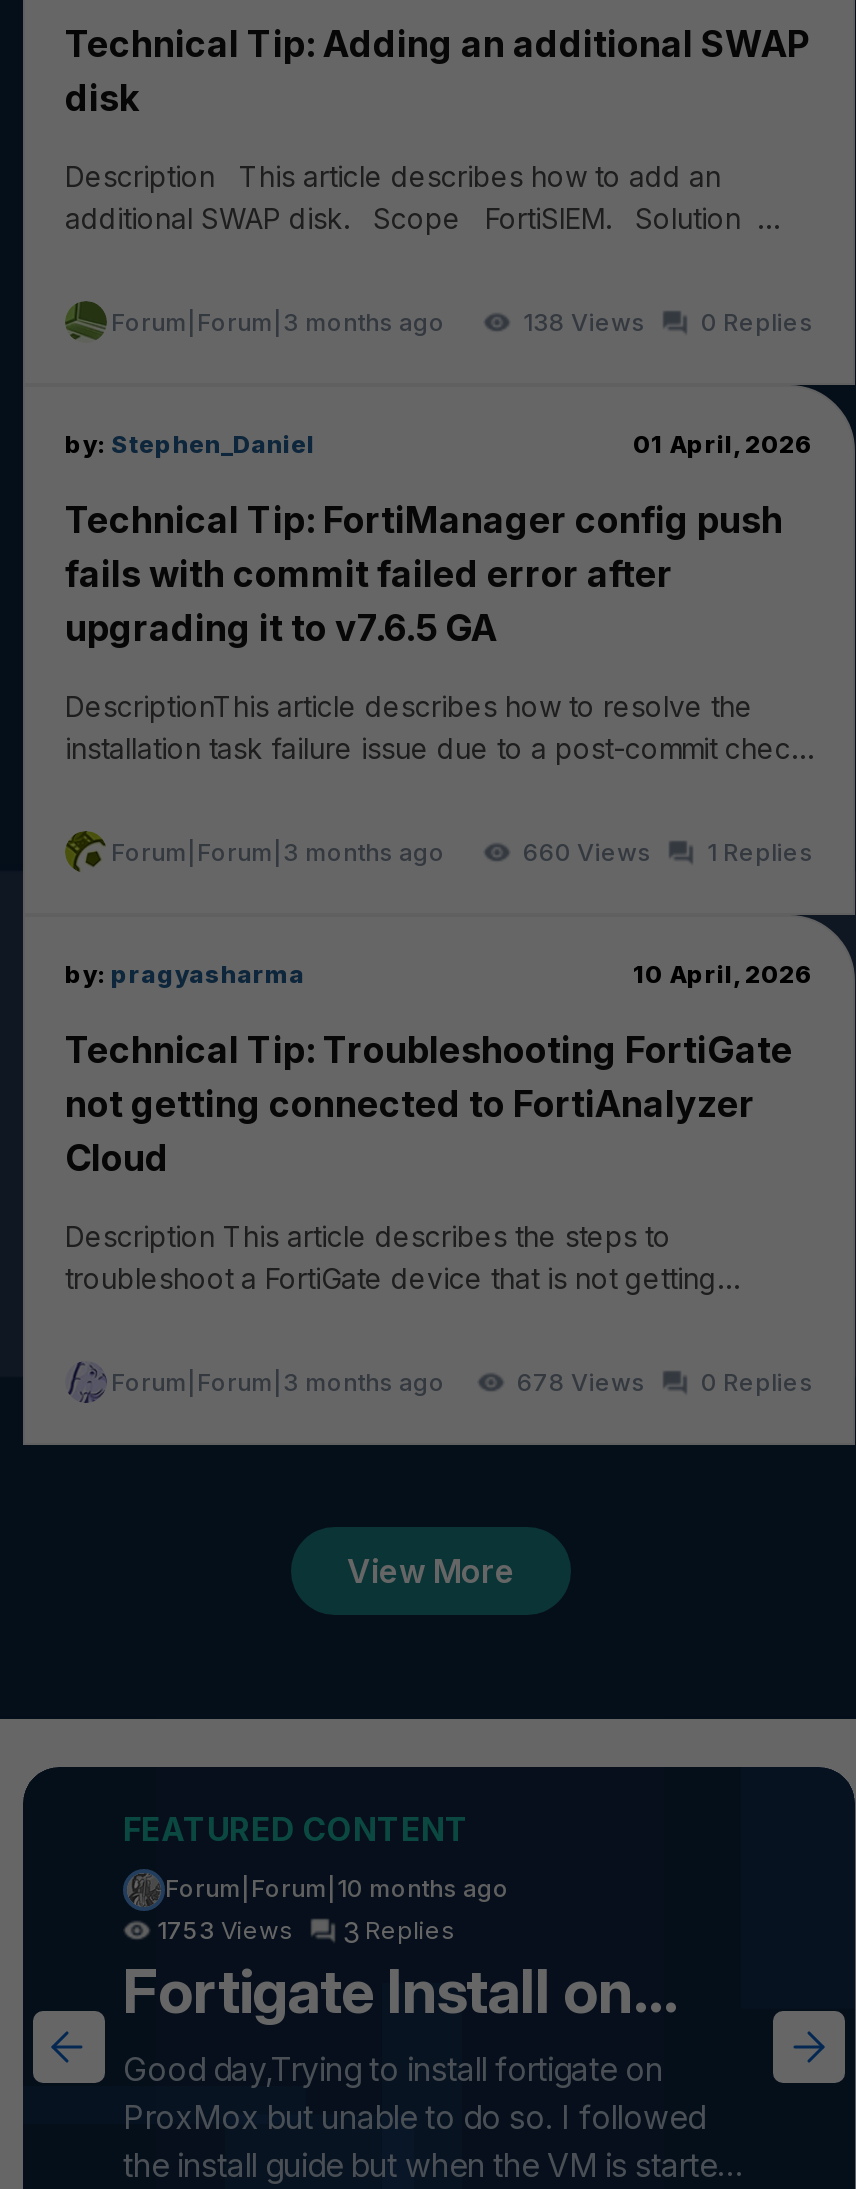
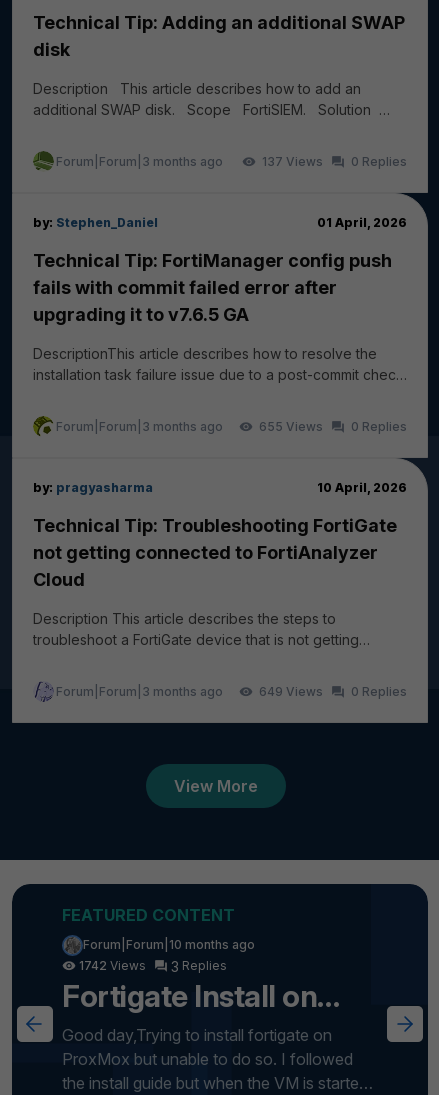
[523,307,565,337] 138 -> [262,154,283,169] 137
[523,837,571,867] 660 -> [259,419,283,434] 655
[707,837,717,867] 1 -> [351,419,359,434] 0
[517,1367,565,1397] 678 -> [259,684,283,699] 649
[157,1915,215,1945] 1753 -> [79,958,107,973] 1742

